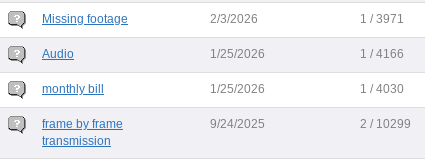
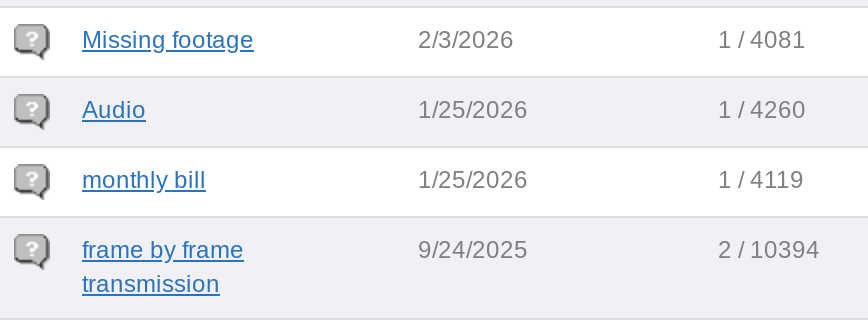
[360,12,404,26] 1 / 3971 -> [718,26,806,54] 1 / 4081
[360,47,404,61] 1 / 4166 -> [718,96,806,124] 1 / 4260
[360,82,404,96] 1 / 4030 -> [718,166,804,194] 1 / 4119
[360,117,411,131] 2 / 10299 -> [718,236,820,264] 2 / 10394

